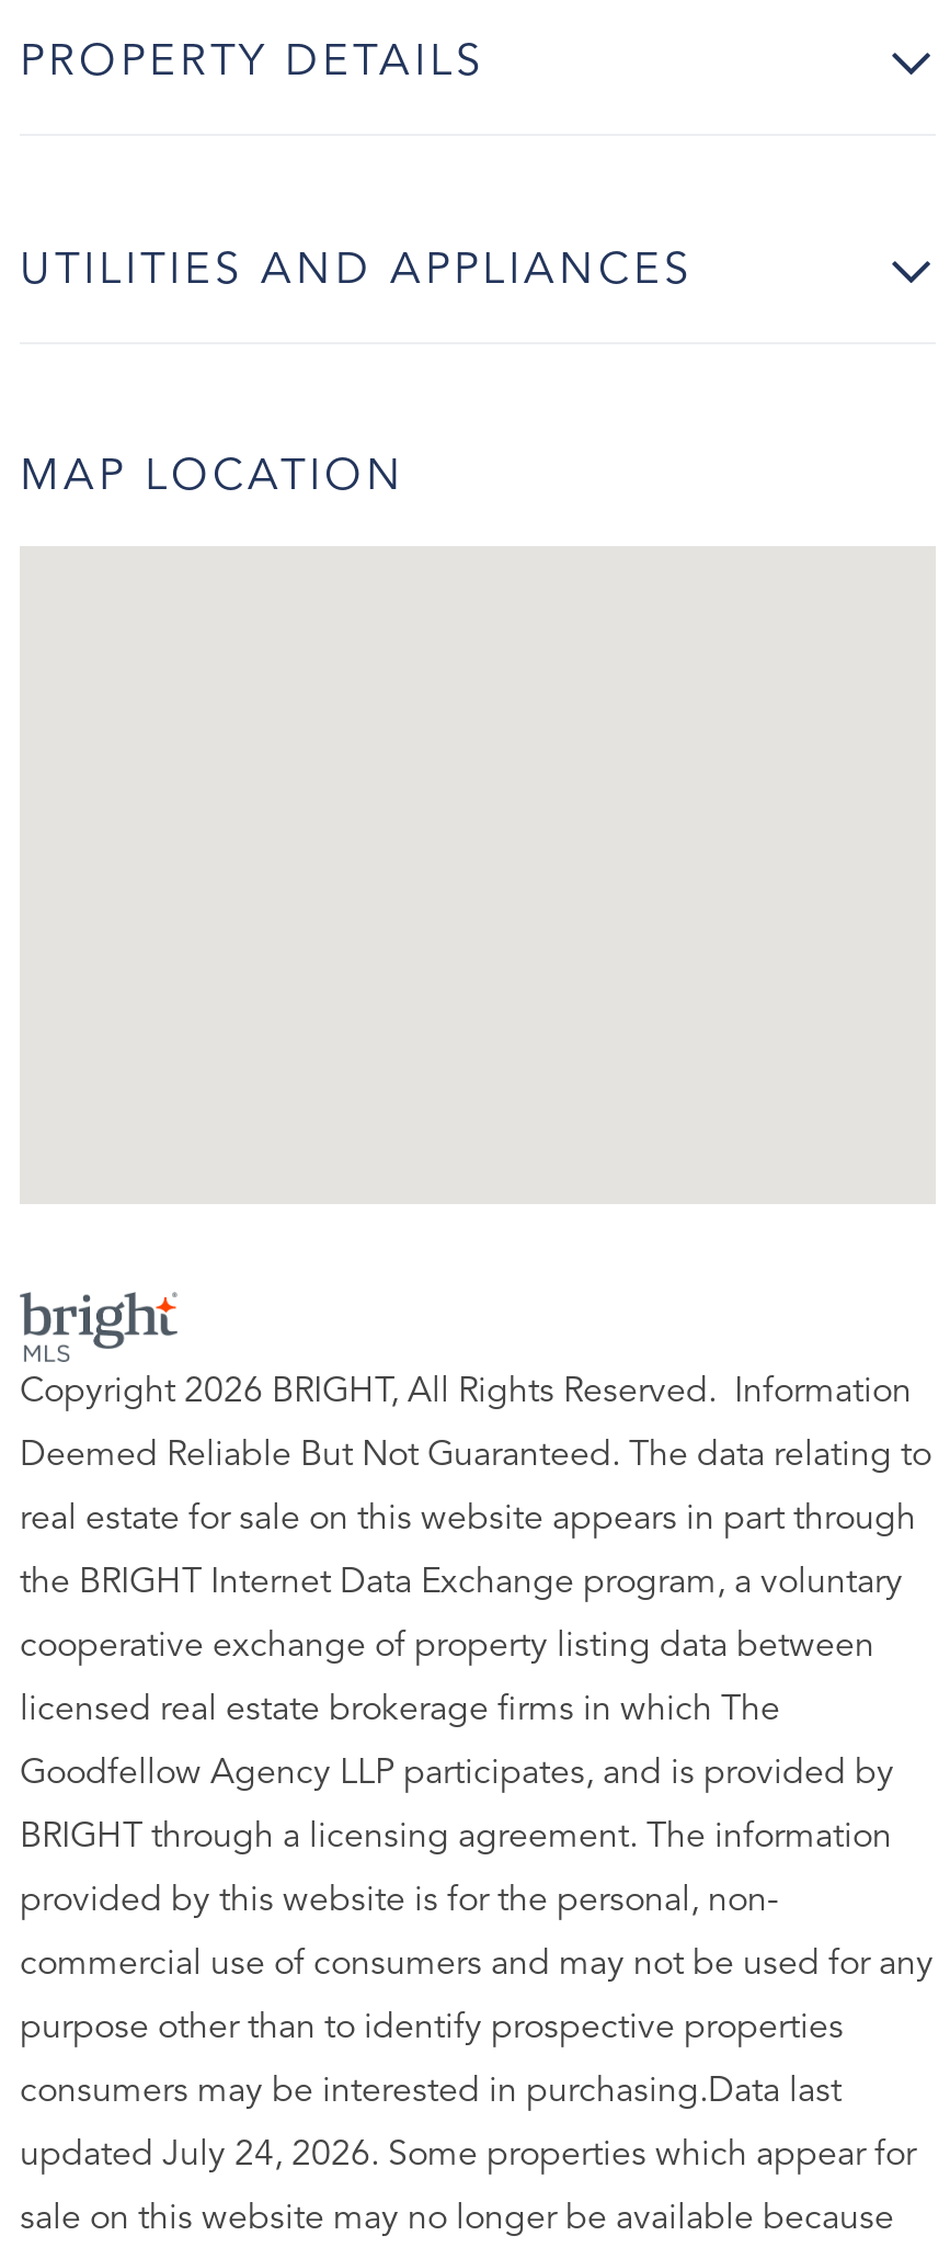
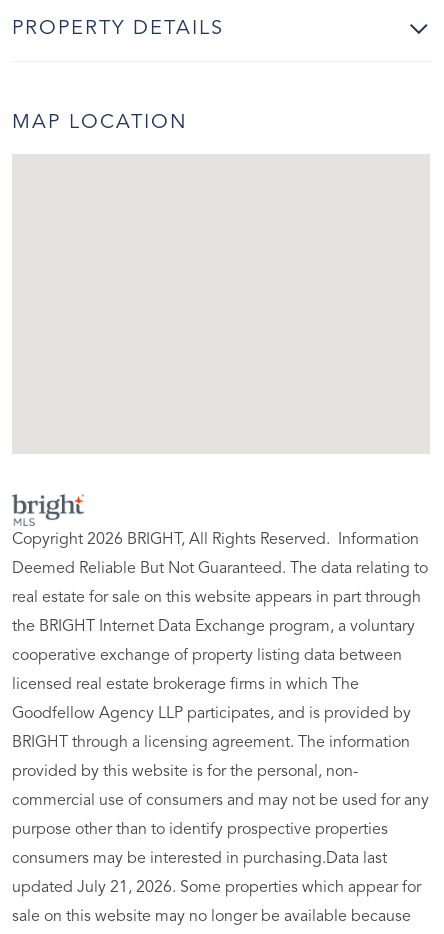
[20,249,693,293] UTILITIES AND APPLIANCES -> none
[20,2138,916,2173] updated July 24, 2026. Some properties which appear for -> [12,880,421,896] updated July 21, 2026. Some properties which appear for

